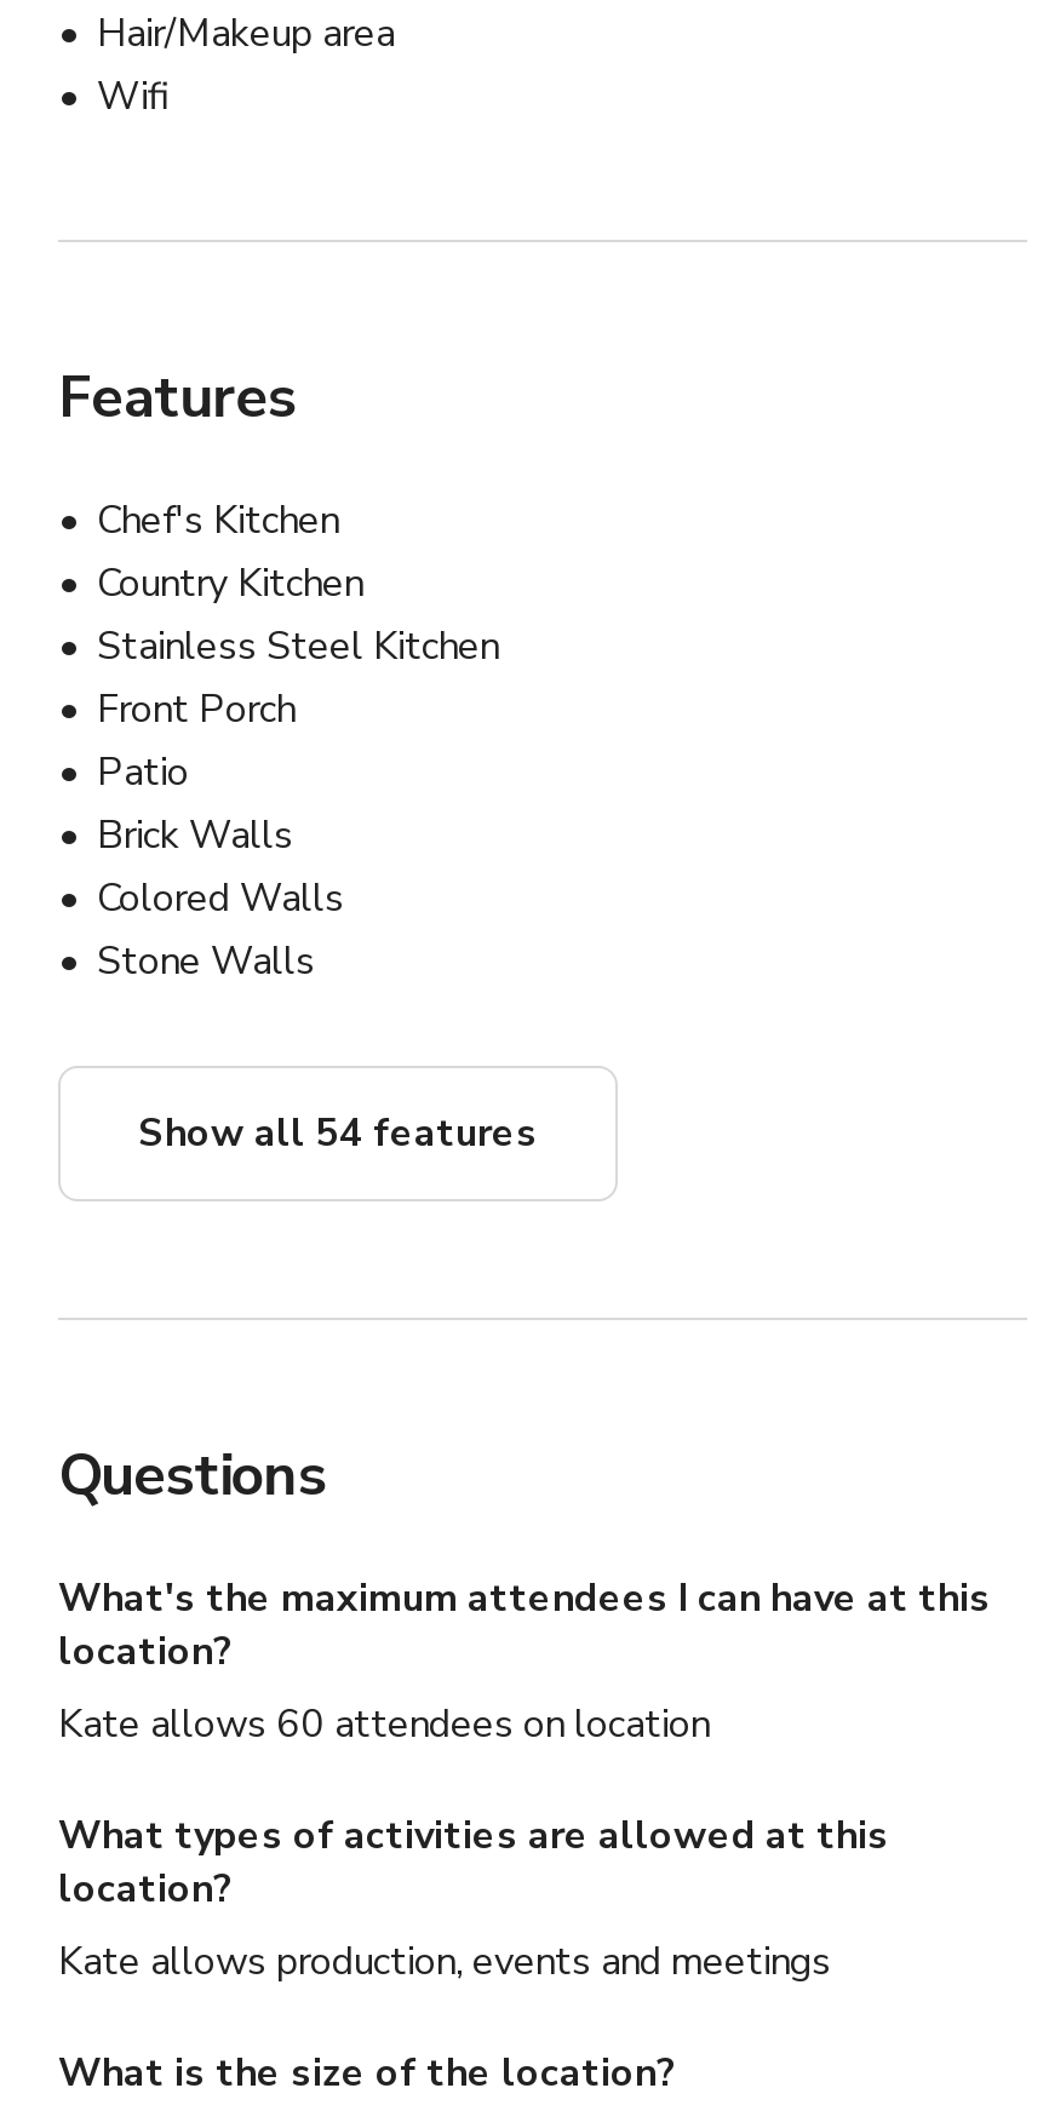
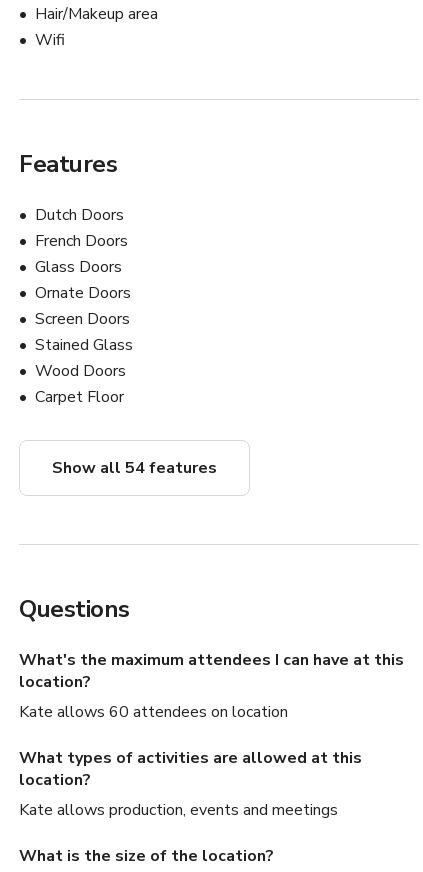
[97,494,499,989] Chef's Kitchen | Country Kitchen | Stainless Steel Kitchen | Front Porch | Patio | Brick Walls | Colored Walls | Stone Walls -> [35,204,133,408] Dutch Doors | French Doors | Glass Doors | Ornate Doors | Screen Doors | Stained Glass | Wood Doors | Carpet Floor

